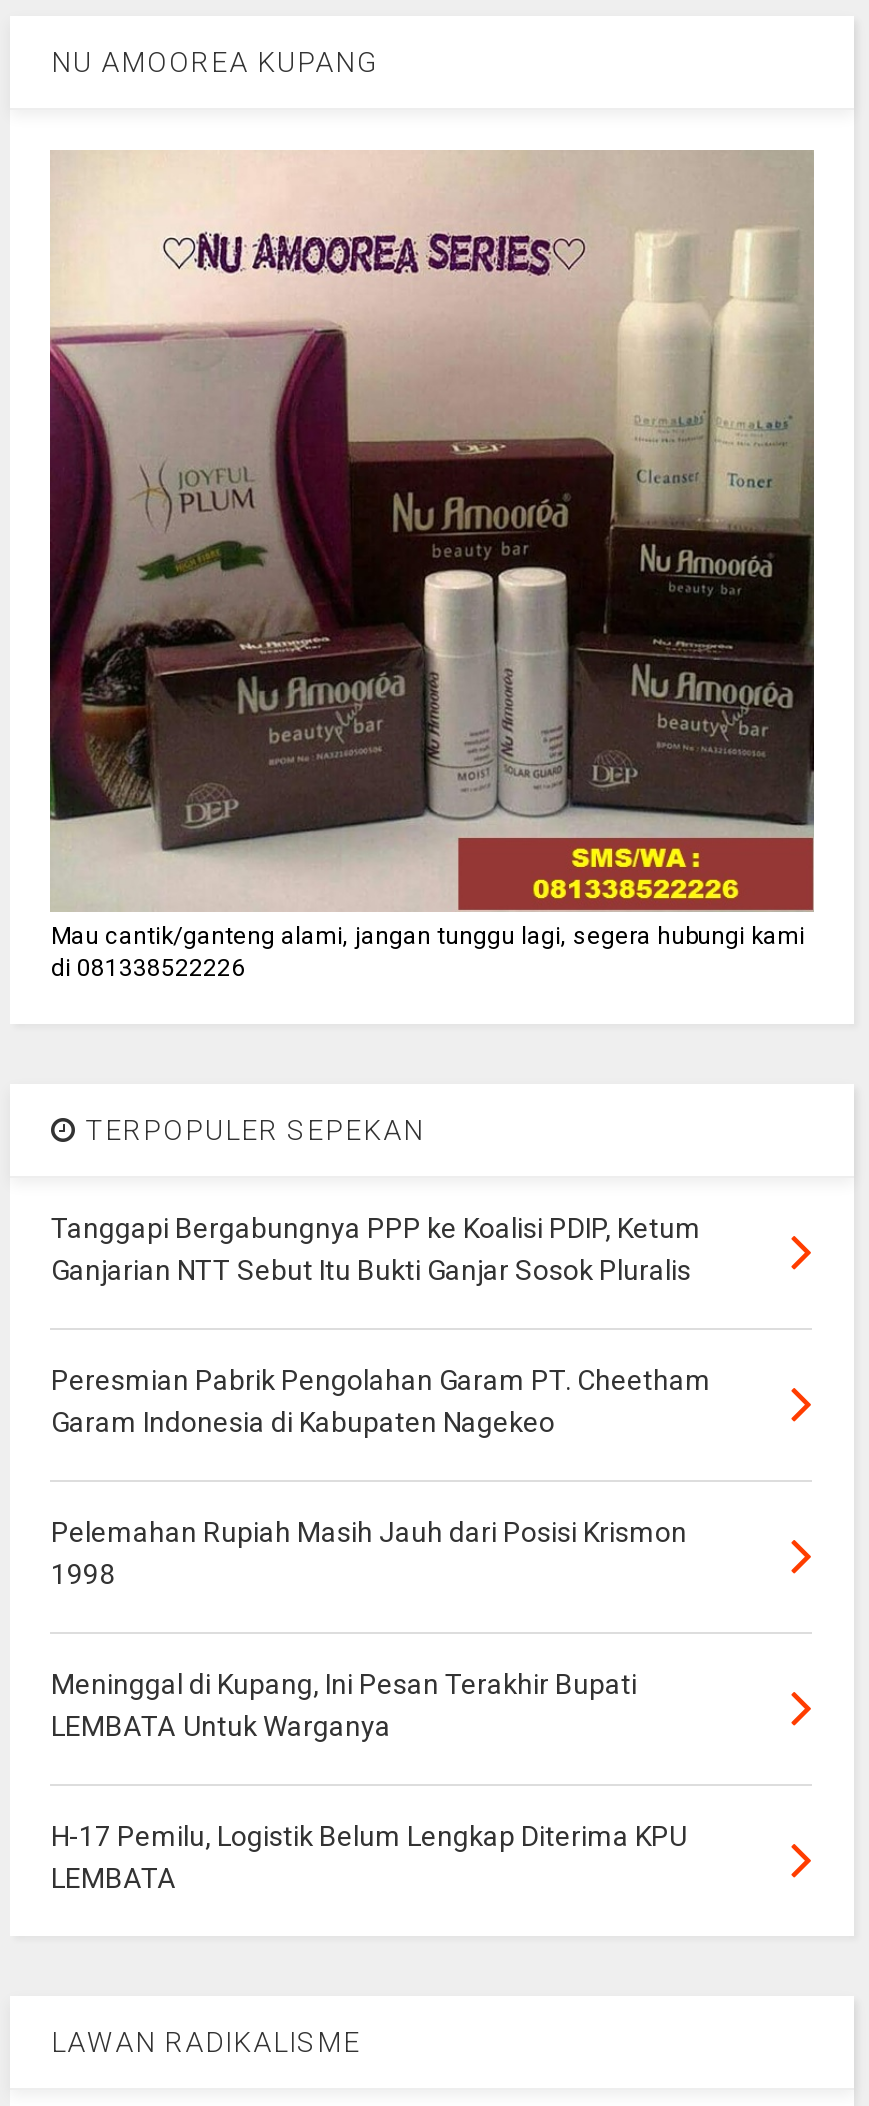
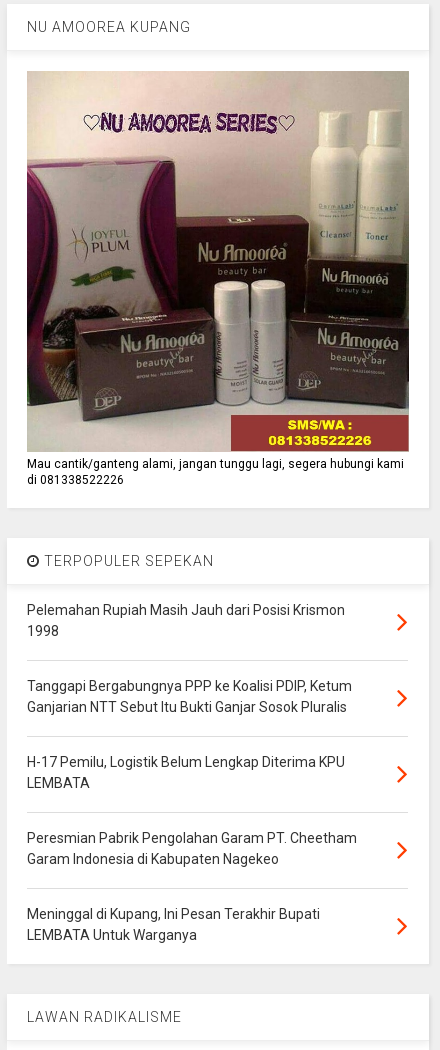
moved [51,1211,701,1285] -> [27,678,352,715]: Tanggapi Bergabungnya PPP ke Koalisi PDIP, Ketum | Ganjarian NTT Sebut Itu Bukti Ganjar Sosok Pluralis
moved [51,1363,711,1437] -> [27,830,357,867]: Peresmian Pabrik Pengolahan Garam PT. Cheetham | Garam Indonesia di Kabupaten Nagekeo
moved [51,1515,687,1589] -> [27,602,345,639]: Pelemahan Rupiah Masih Jauh dari Posisi Krismon | 1998
moved [51,1667,637,1741] -> [27,906,320,943]: Meninggal di Kupang, Ini Pesan Terakhir Bupati | LEMBATA Untuk Warganya
moved [51,1819,687,1893] -> [27,754,345,791]: H-17 Pemilu, Logistik Belum Lengkap Diterima KPU | LEMBATA

